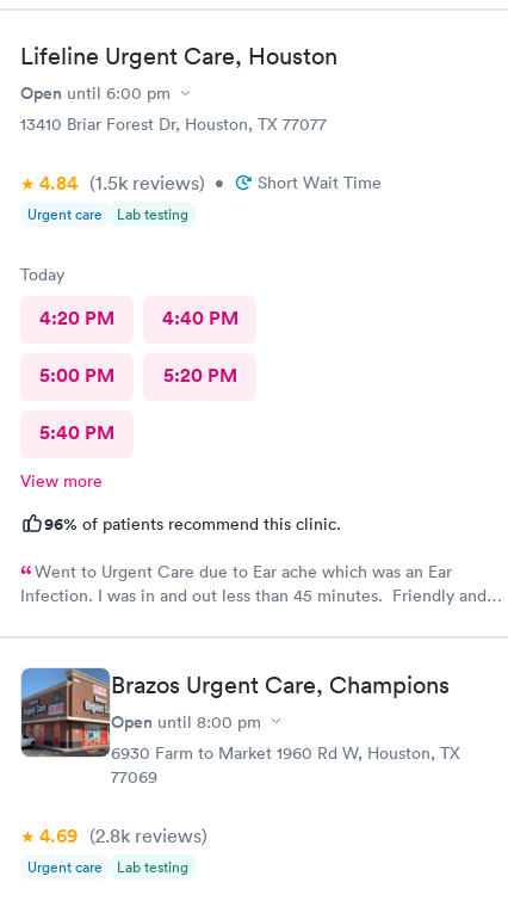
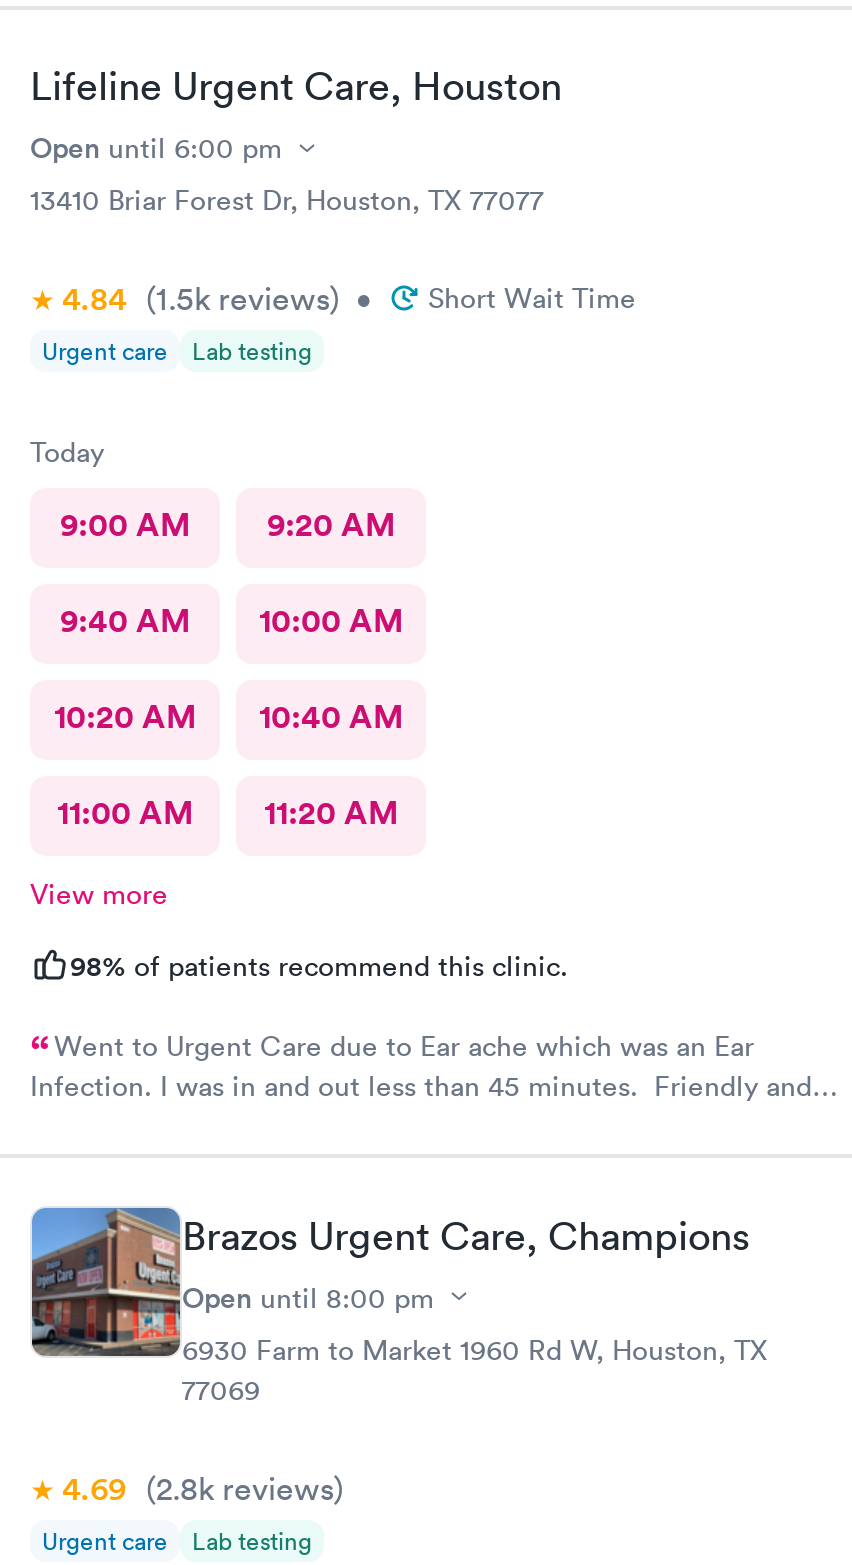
[39,306,238,445] 4:20 PM | 4:40 PM | 5:00 PM | 5:20 PM | 5:40 PM -> [54,504,403,834] 9:00 AM | 9:20 AM | 9:40 AM | 10:00 AM | 10:20 AM | 10:40 AM | 11:00 AM | 11:20 AM
[44,512,341,536] 96% of patients recommend this clinic. -> [70,946,568,986] 98% of patients recommend this clinic.

